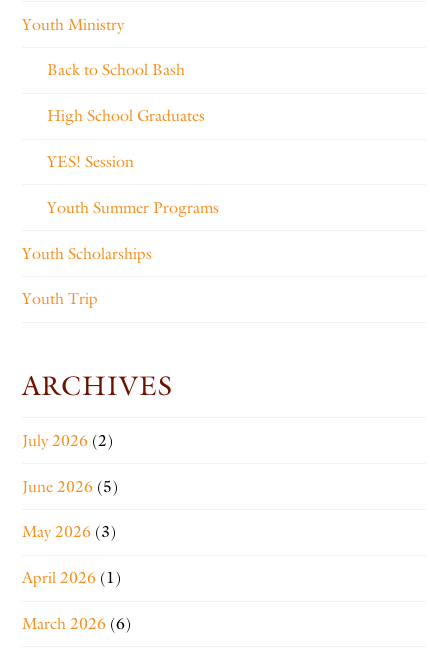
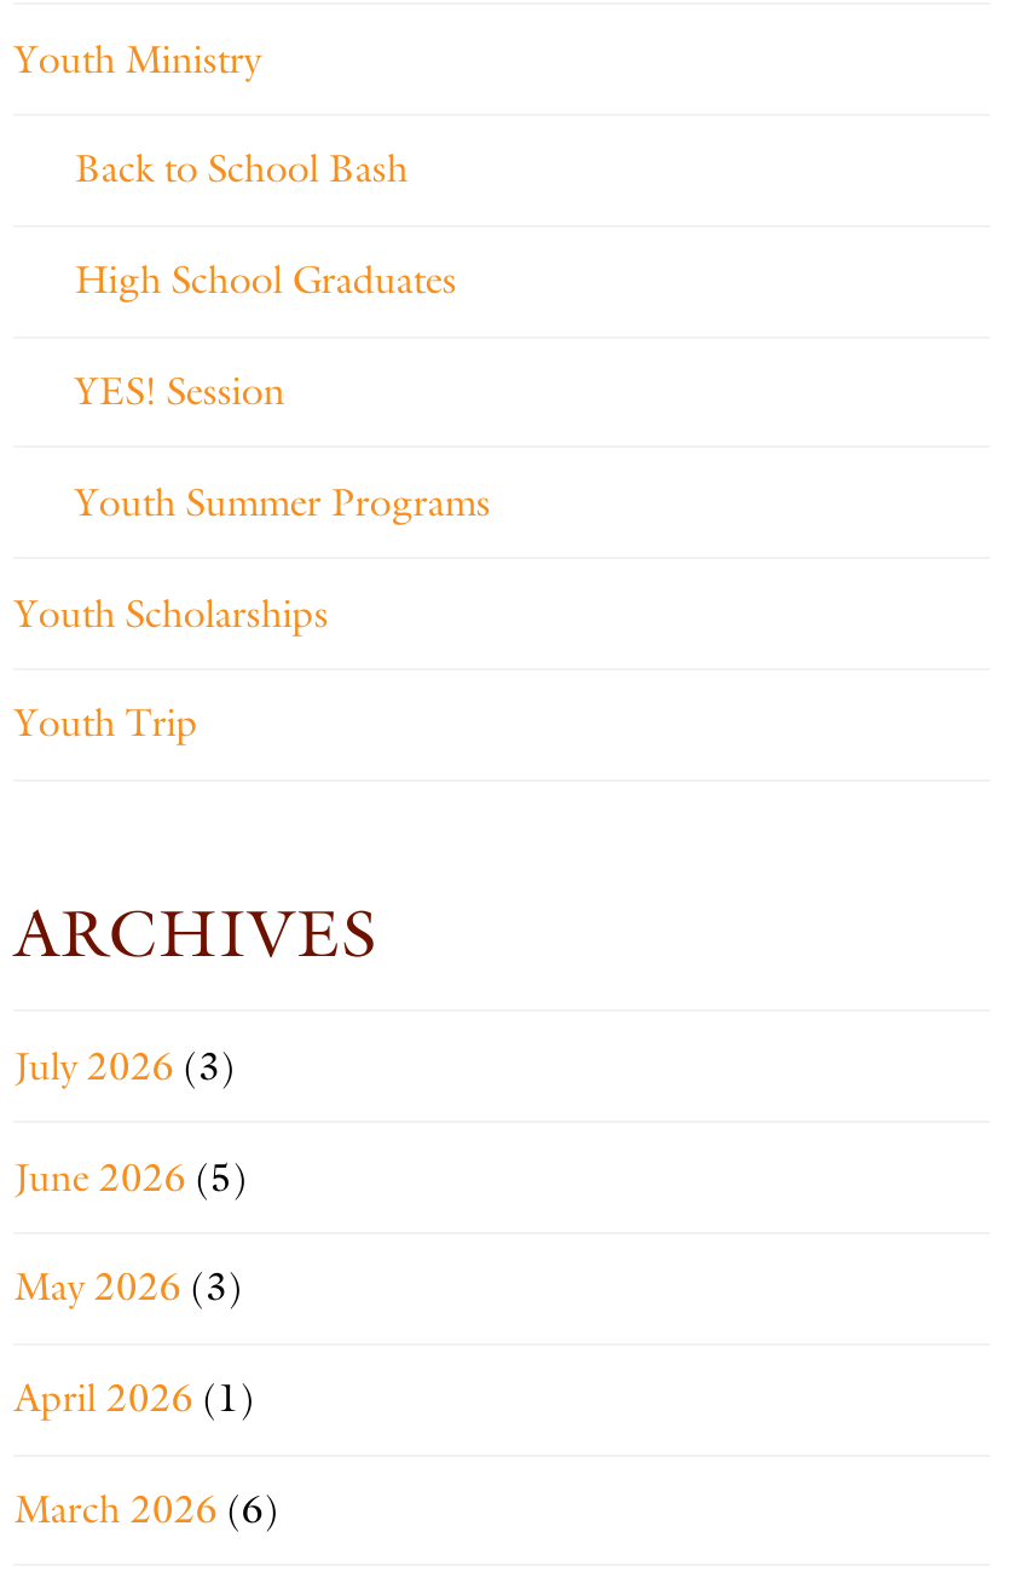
[22,431,113,450] July 2026 (2) -> [14,1043,234,1089] July 2026 (3)

